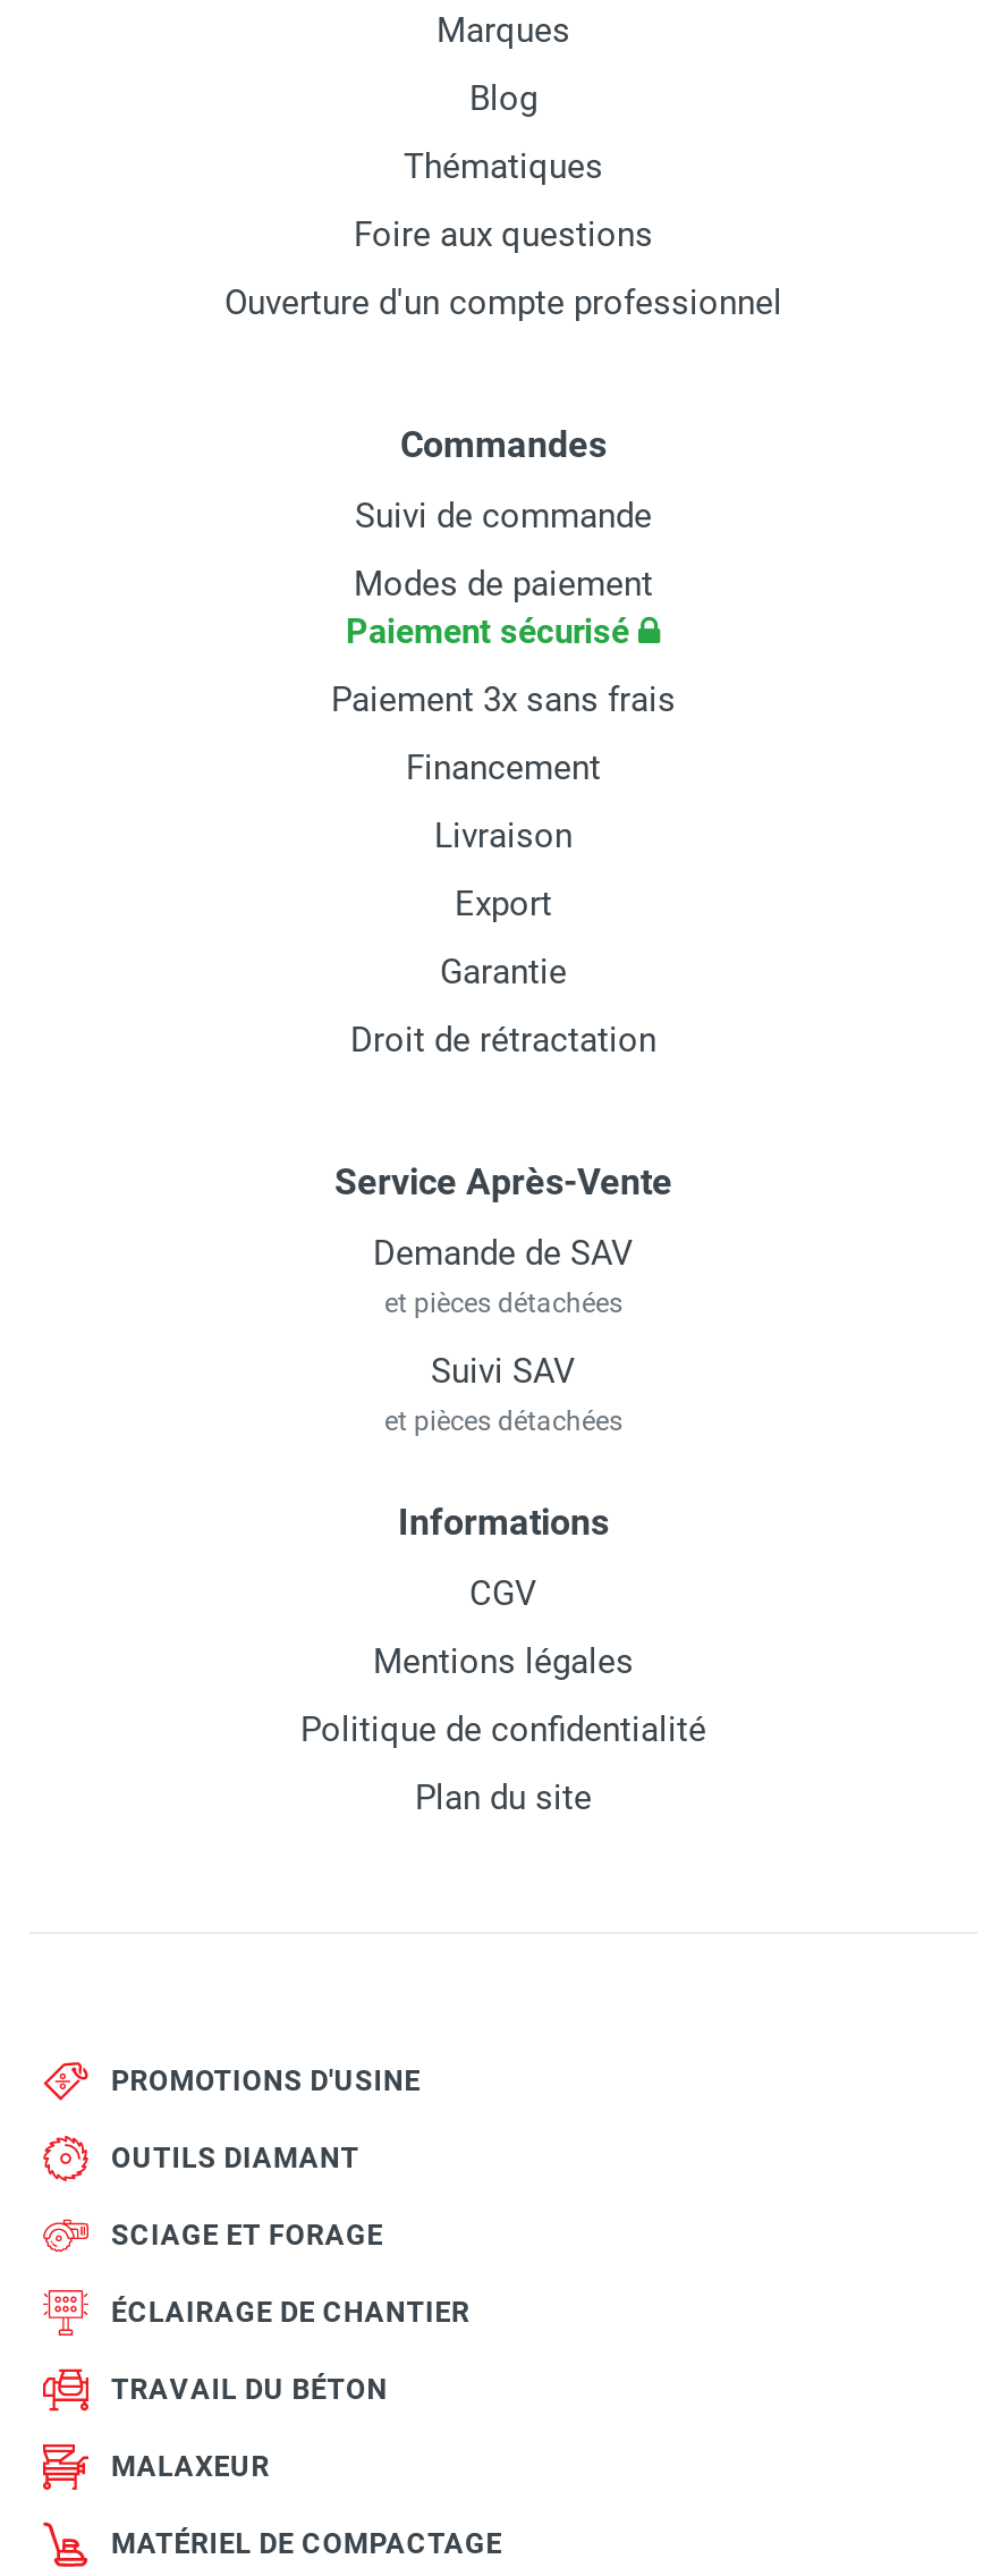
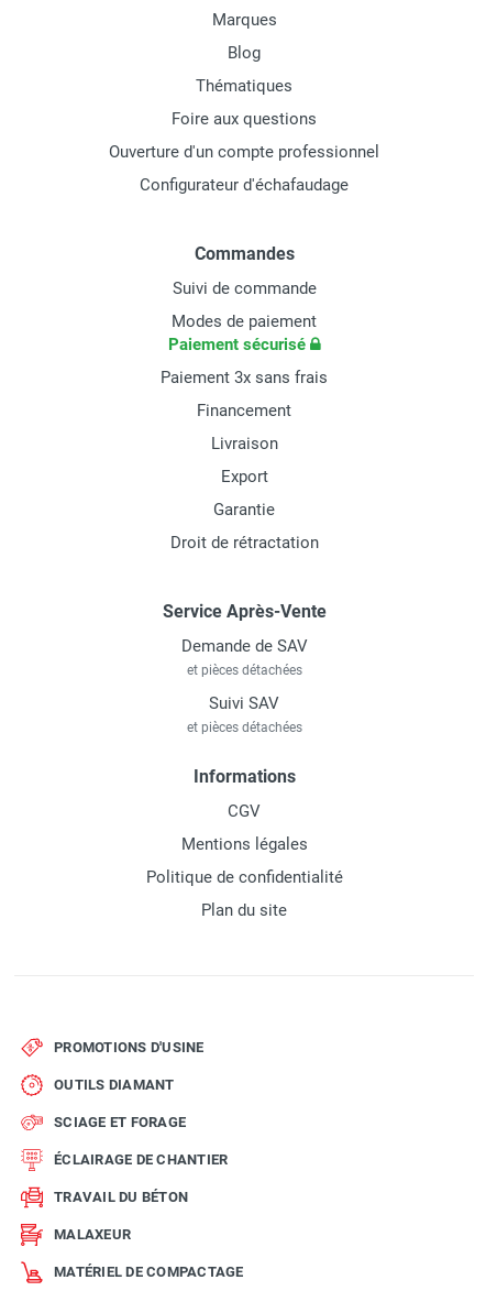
none -> [140,175,349,195] Configurateur d'échafaudage

